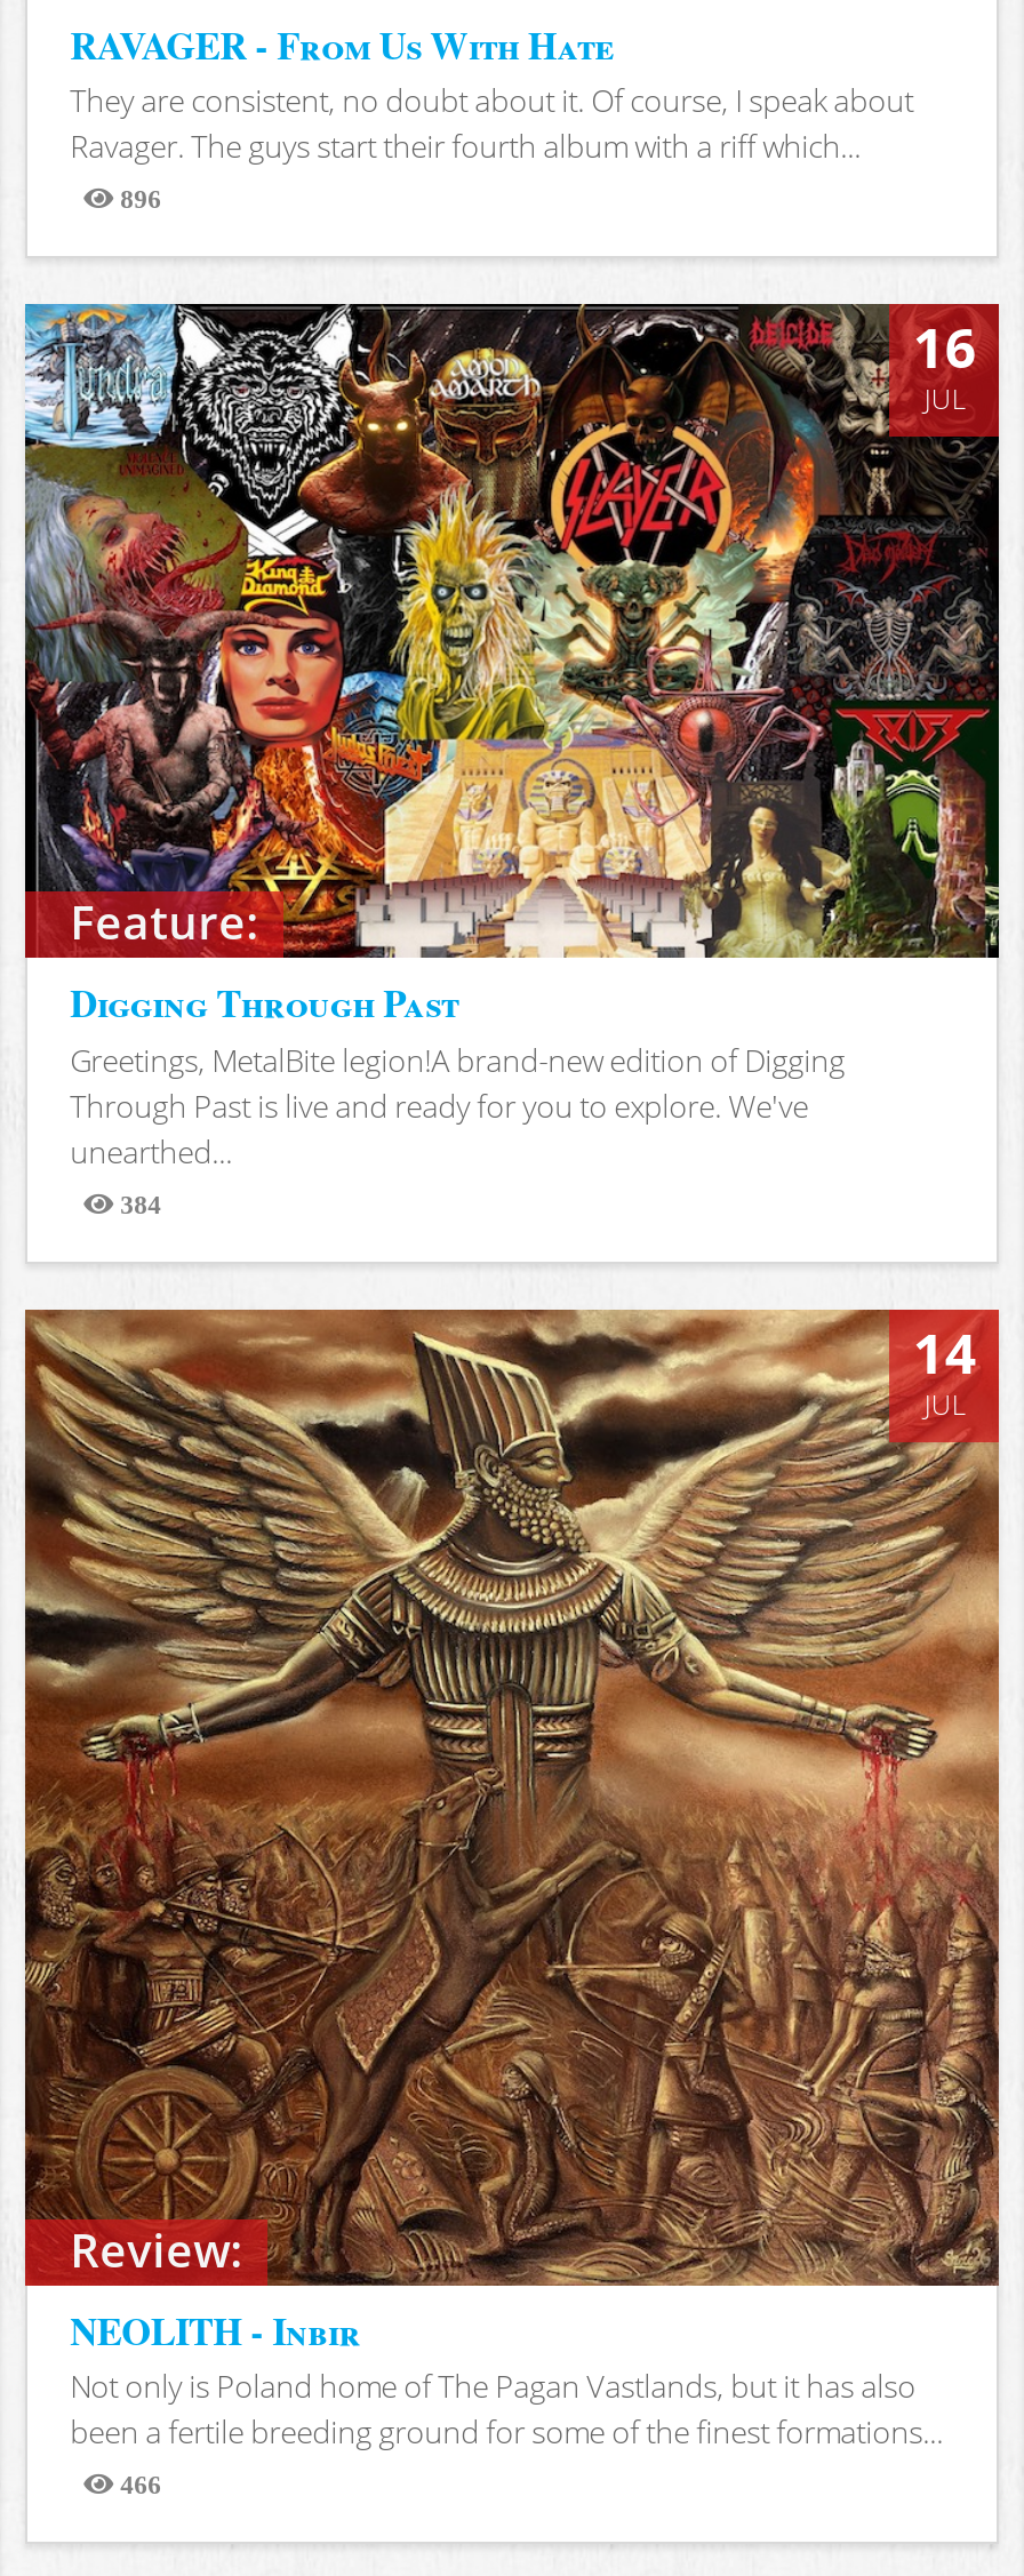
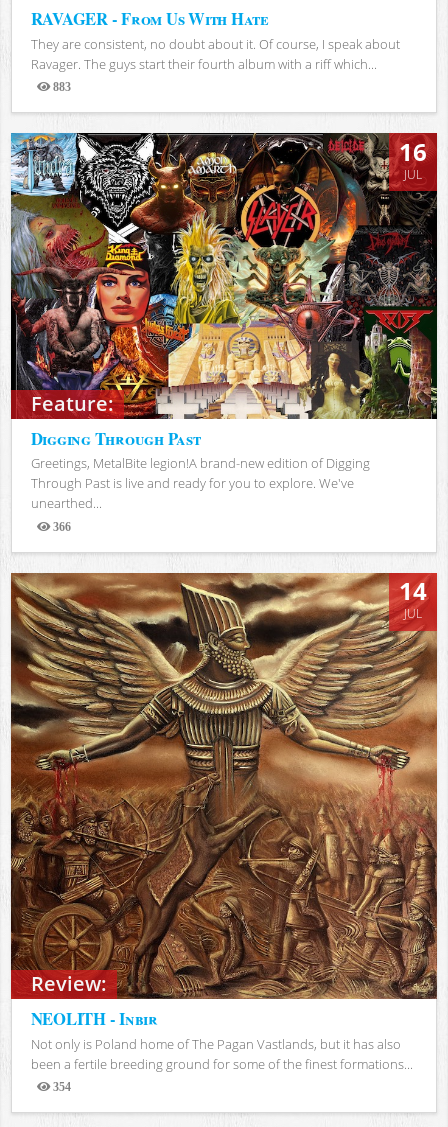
[114,185,162,210] 896 -> [50,81,71,92] 883
[114,1190,162,1216] 384 -> [50,521,71,532] 366
[114,2471,162,2496] 466 -> [50,1081,71,1092] 354

